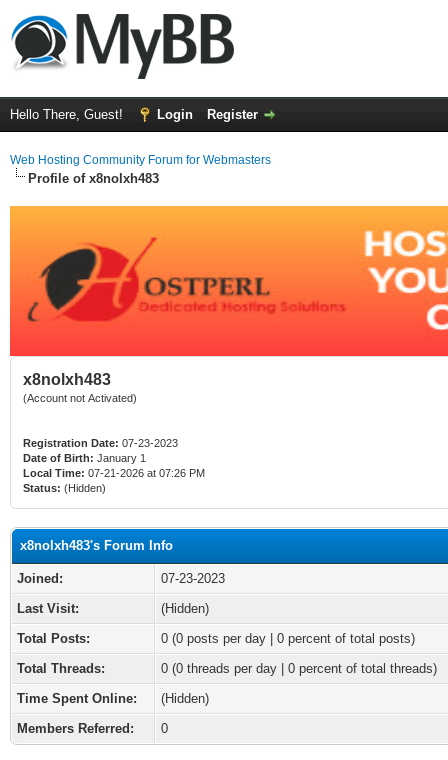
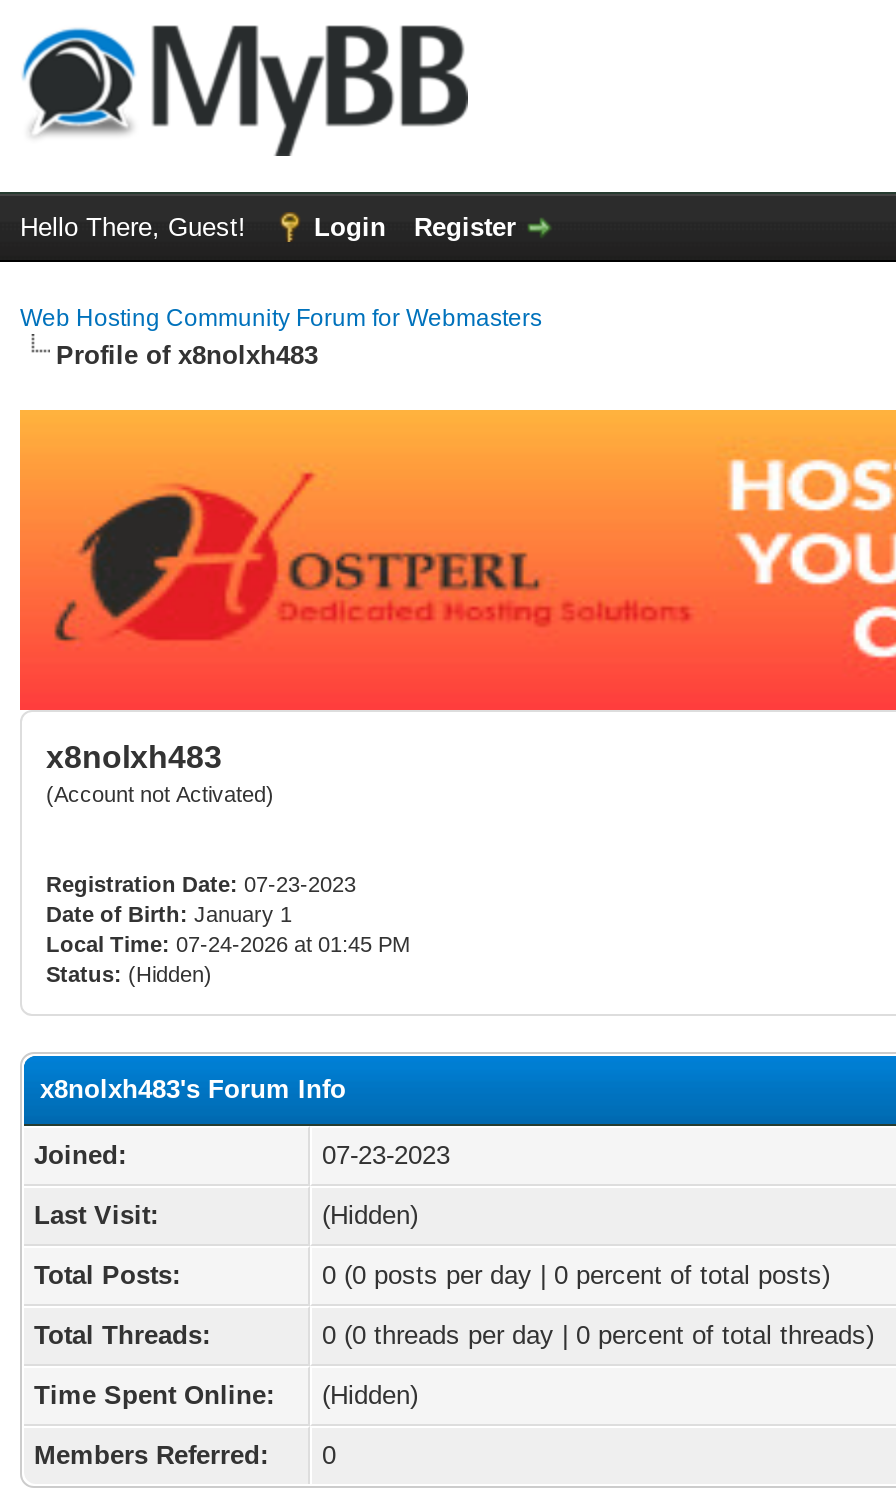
[23,467,205,479] Local Time: 07-21-2026 at 07:26 PM -> [46,932,410,956] Local Time: 07-24-2026 at 01:45 PM

